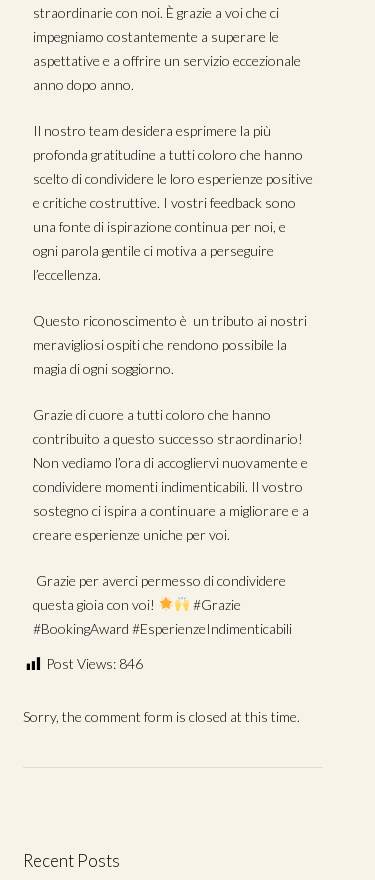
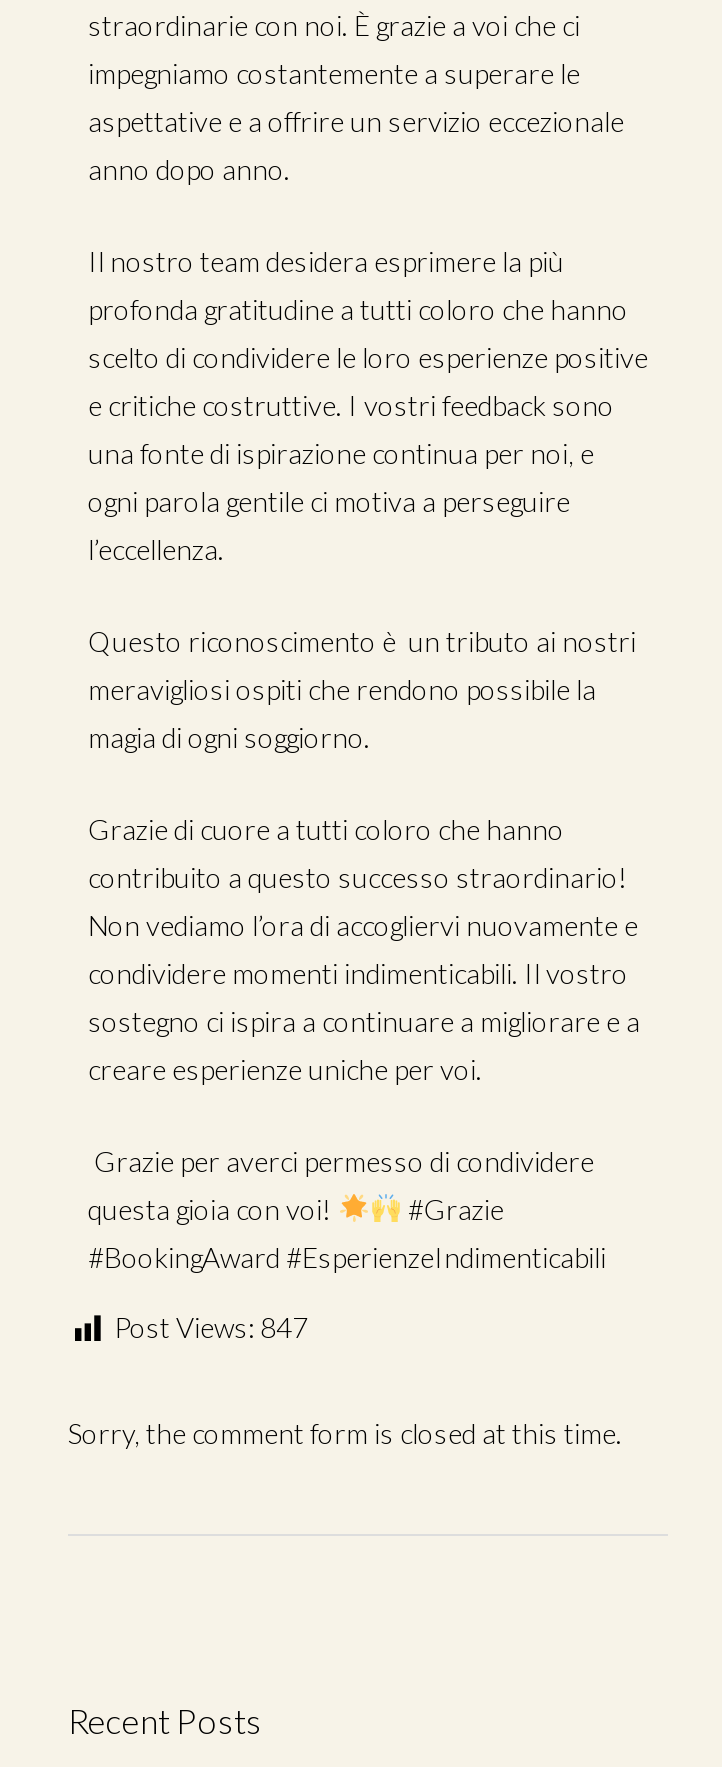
[46,655,143,672] Post Views: 846 -> [114,1310,308,1344] Post Views: 847

